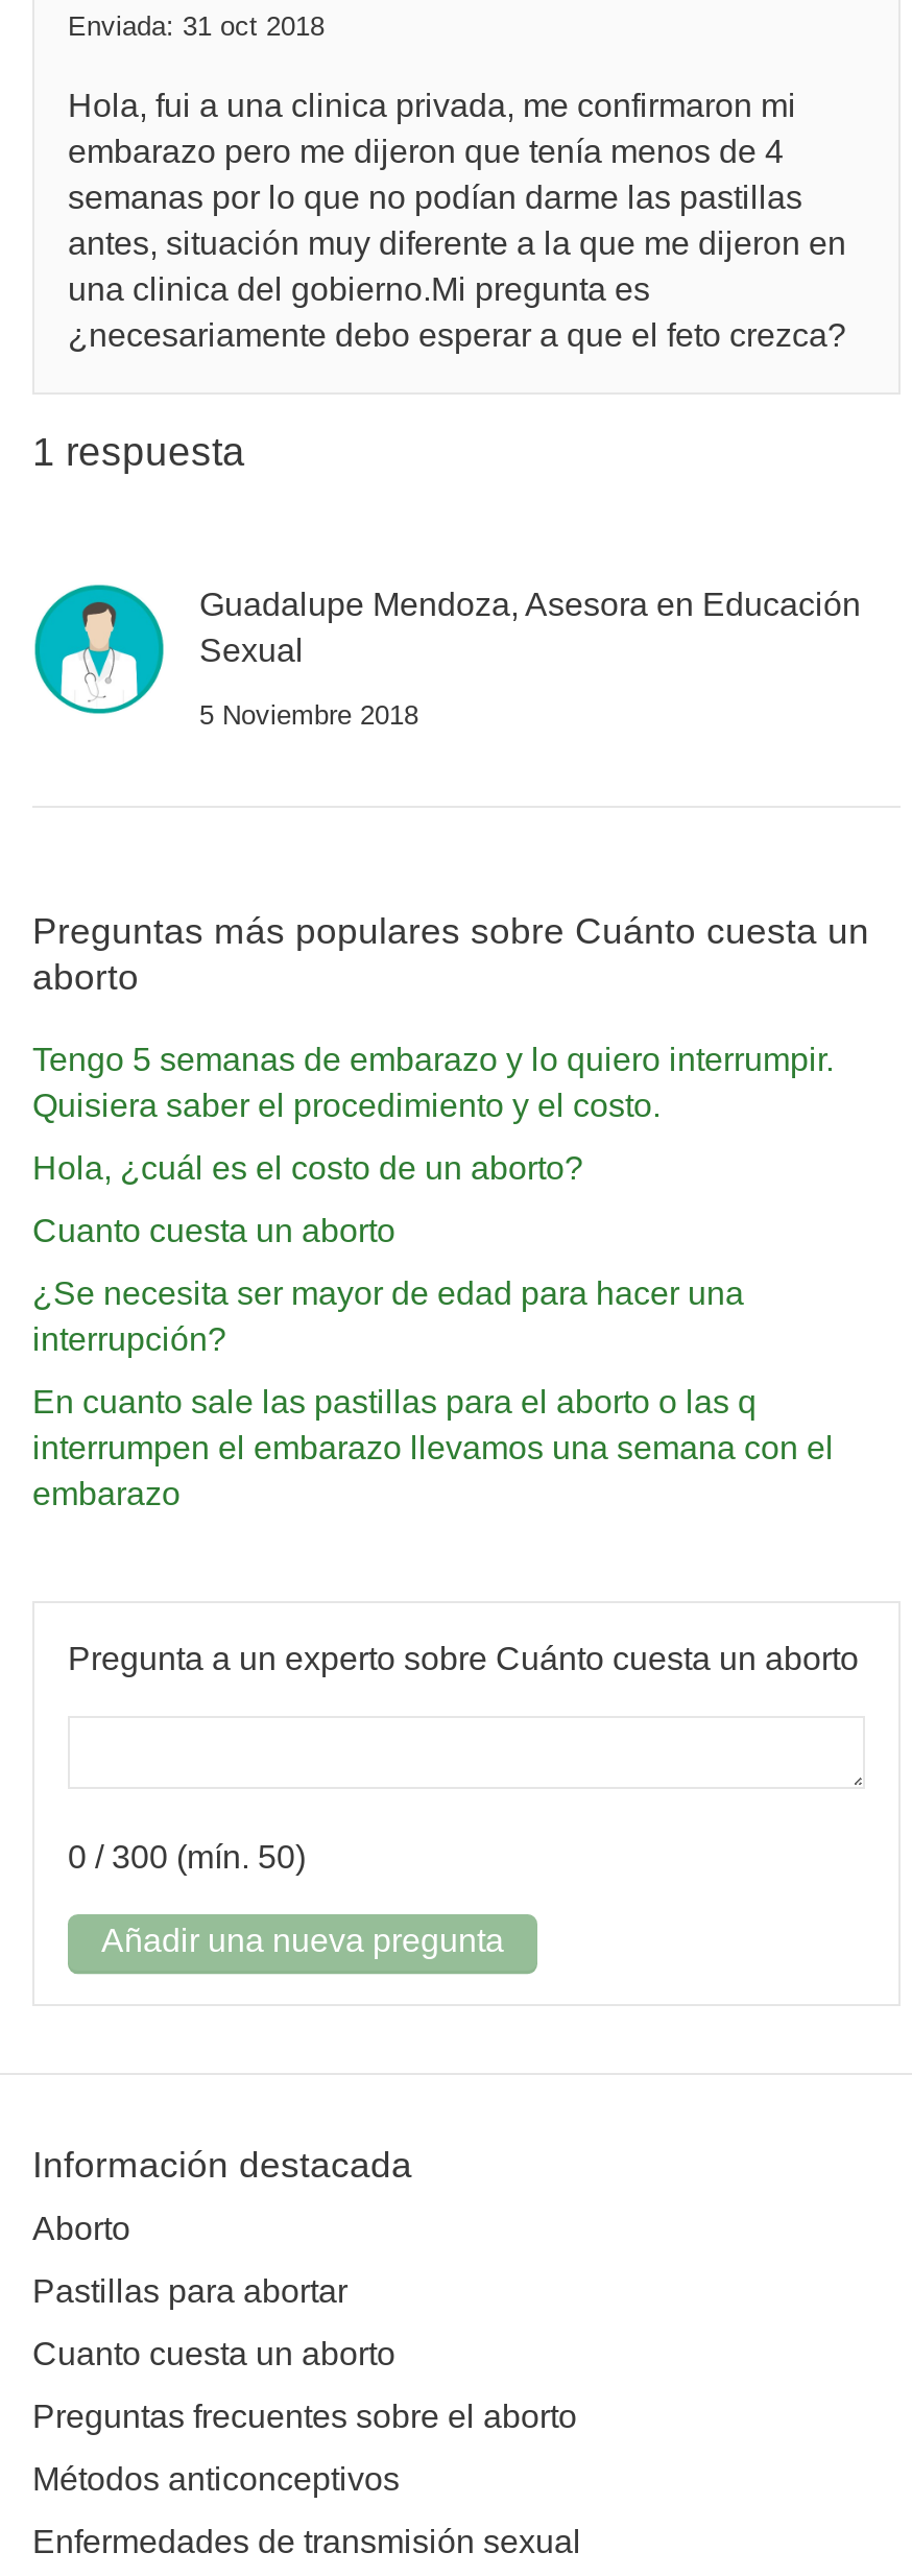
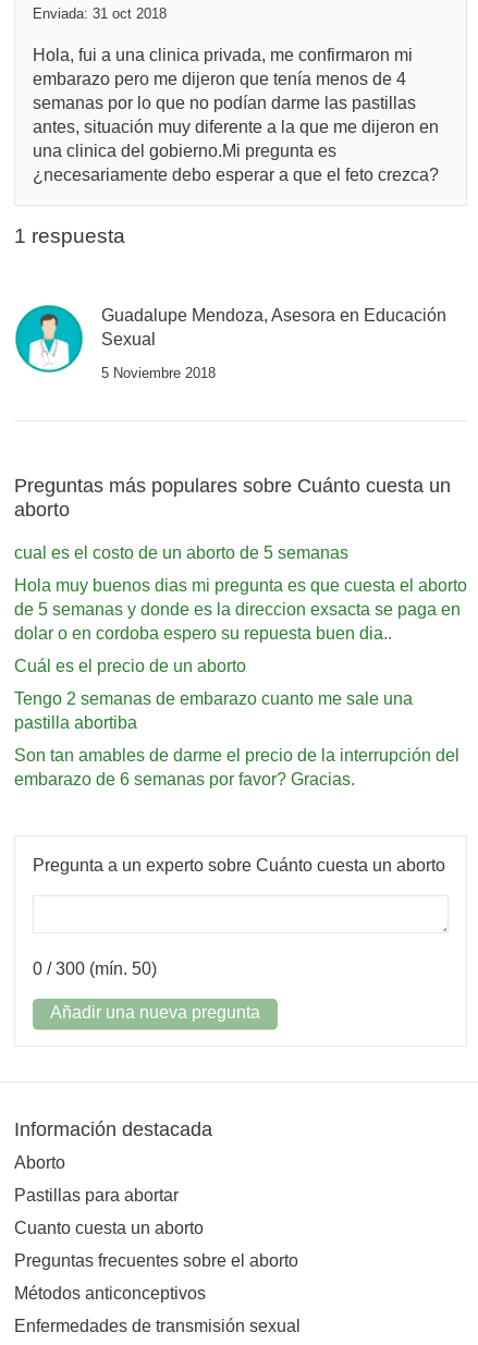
[32,1041,834,1122] Tengo 5 semanas de embarazo y lo quiero interrumpir. | Quisiera saber el procedimiento y el costo. -> [14,543,348,562] cual es el costo de un aborto de 5 semanas
[32,1150,583,1185] Hola, ¿cuál es el costo de un aborto? -> [14,576,467,642] Hola muy buenos dias mi pregunta es que cuesta el aborto | de 5 semanas y donde es la direccion exsacta se paga en | dolar o en cordoba espero su repuesta buen dia..
[32,1212,395,1248] Cuanto cuesta un aborto -> [14,656,246,675] Cuál es el precio de un aborto
[32,1275,744,1356] ¿Se necesita ser mayor de edad para hacer una | interrupción? -> [14,689,413,732] Tengo 2 semanas de embarazo cuanto me sale una | pastilla abortiba
[32,1383,834,1511] En cuanto sale las pastillas para el aborto o las q | interrumpen el embarazo llevamos una semana con el | embarazo -> [14,746,459,788] Son tan amables de darme el precio de la interrupción del | embarazo de 6 semanas por favor? Gracias.

